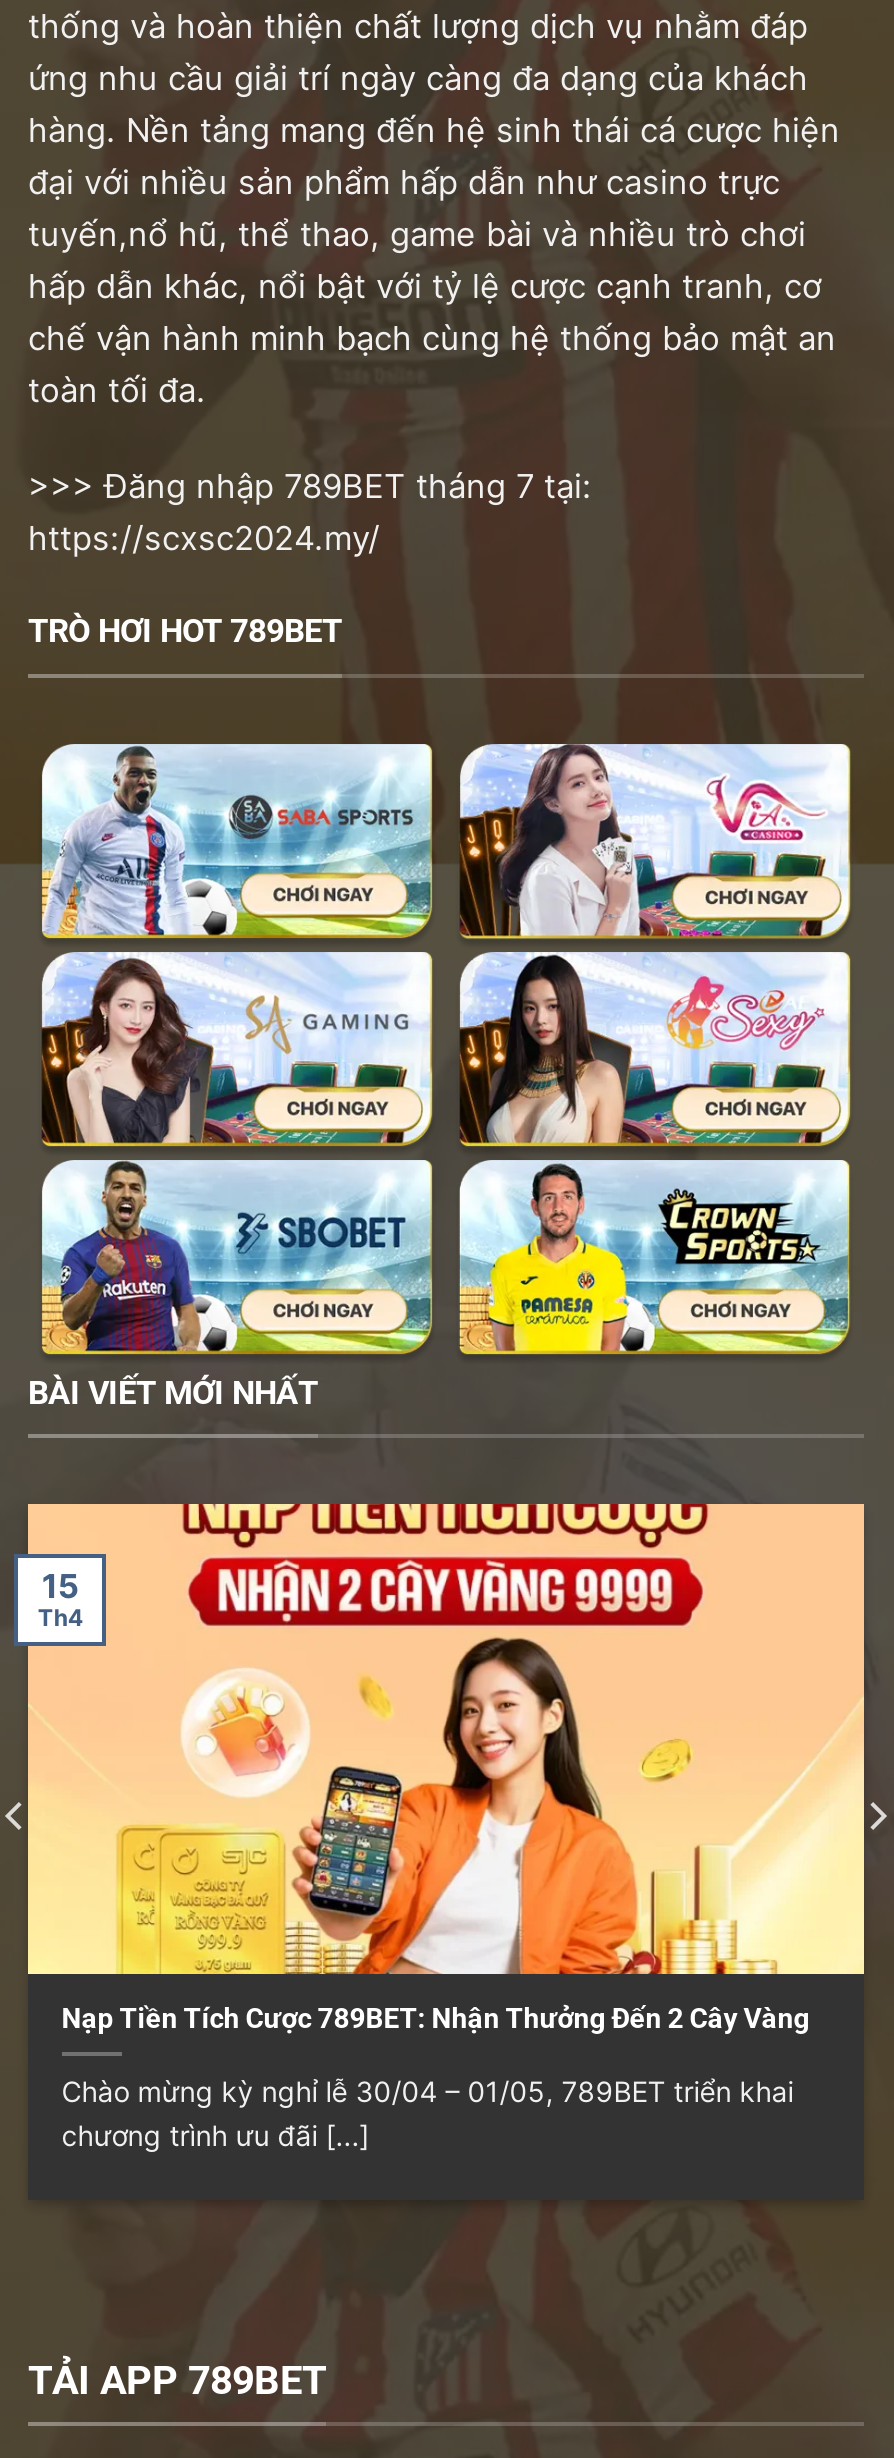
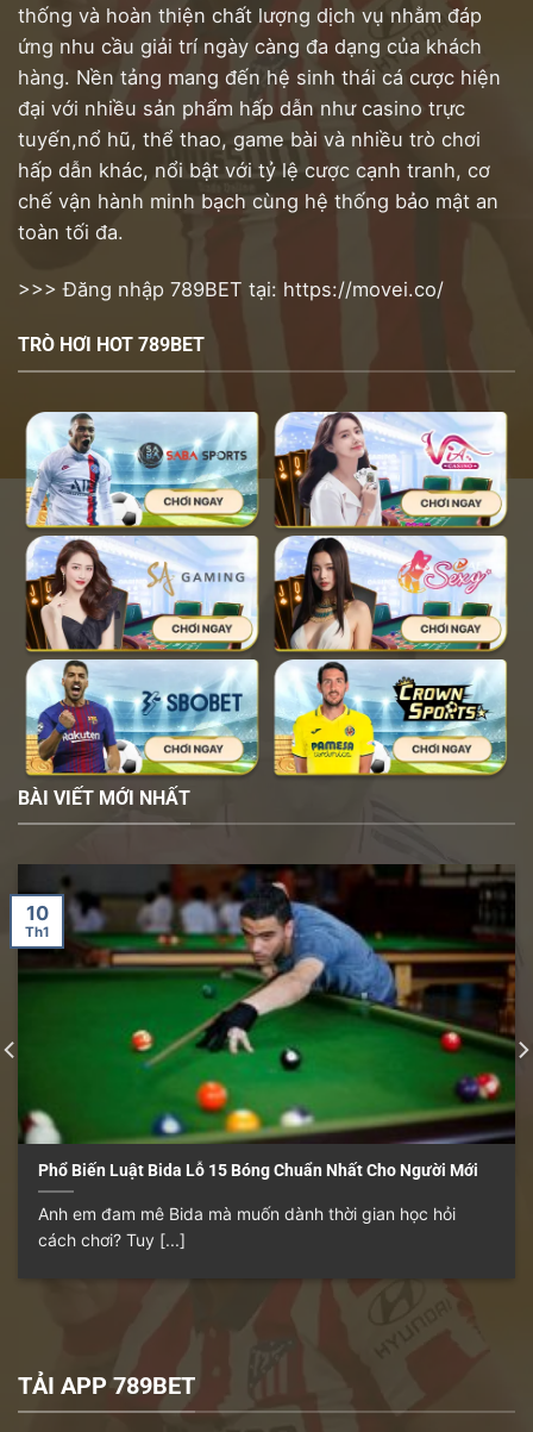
[28,466,592,558] >>> Đăng nhập 789BET tháng 7 tại: | https://scxsc2024.my/ -> [18,277,444,301] >>> Đăng nhập 789BET tại: https://movei.co/
[26,1502,866,1976] [image] | 15 | Th4 -> [17,863,516,1144] [image] | 10 | Th1
[62,2002,810,2034] Nạp Tiền Tích Cược 789BET: Nhận Thưởng Đến 2 Cây Vàng -> [38,1160,478,1180] Phổ Biến Luật Bida Lỗ 15 Bóng Chuẩn Nhất Cho Người Mới
[62,2075,794,2153] Chào mừng kỳ nghỉ lễ 30/04 – 01/05, 789BET triển khai | chương trình ưu đãi [...] -> [38,1204,455,1250] Anh em đam mê Bida mà muốn dành thời gian học hỏi | cách chơi? Tuy [...]

